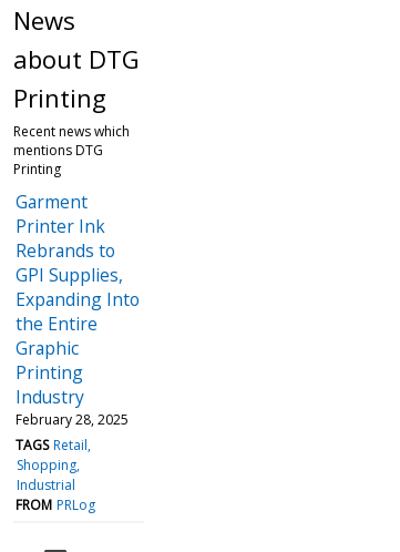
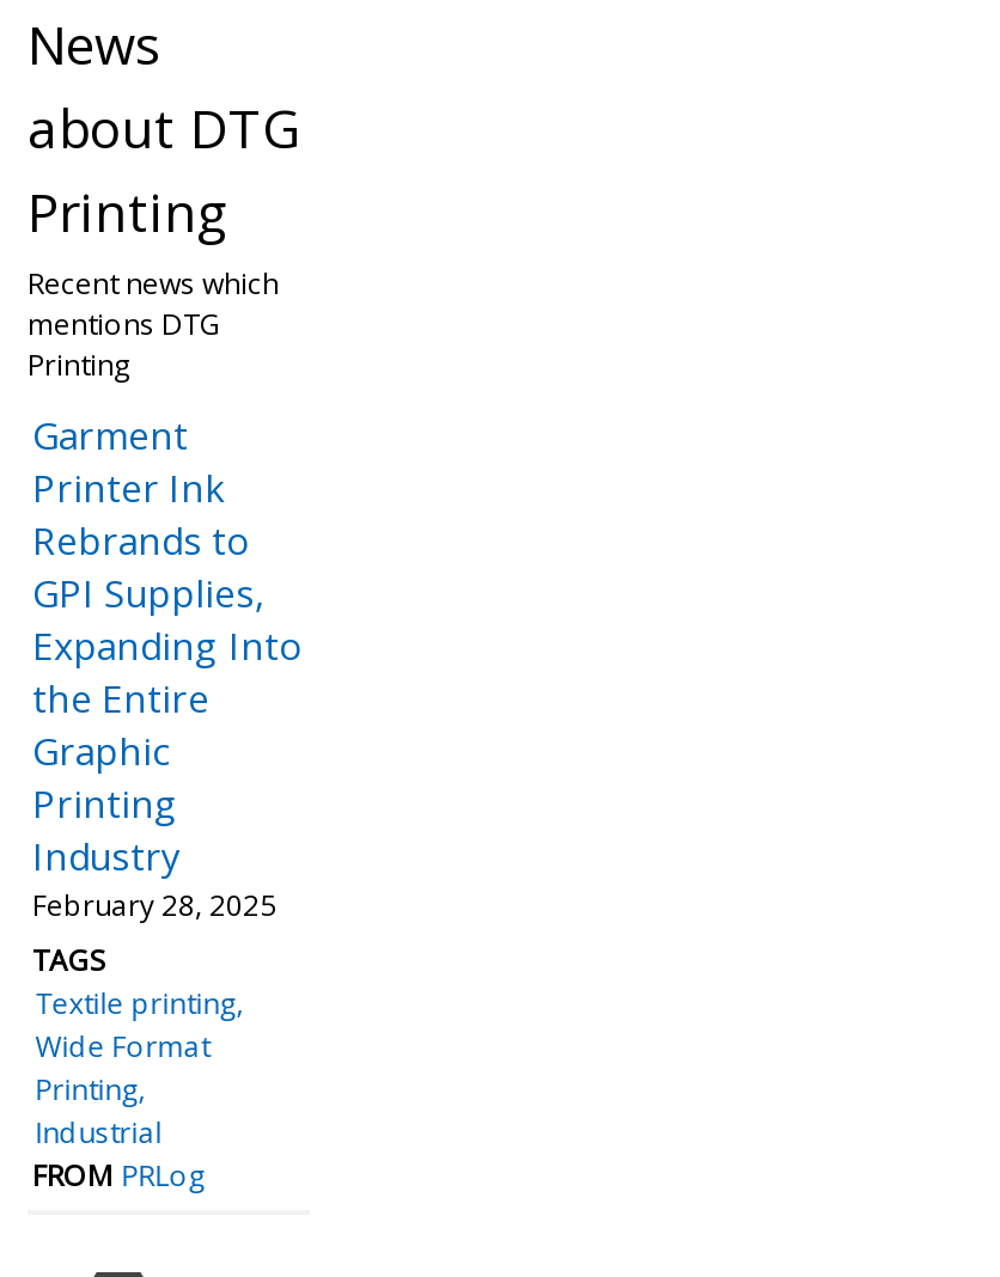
[16,435,88,474] TAGS Retail | Shopping -> [32,939,236,1109] TAGS | Textile printing | Wide Format | Printing

